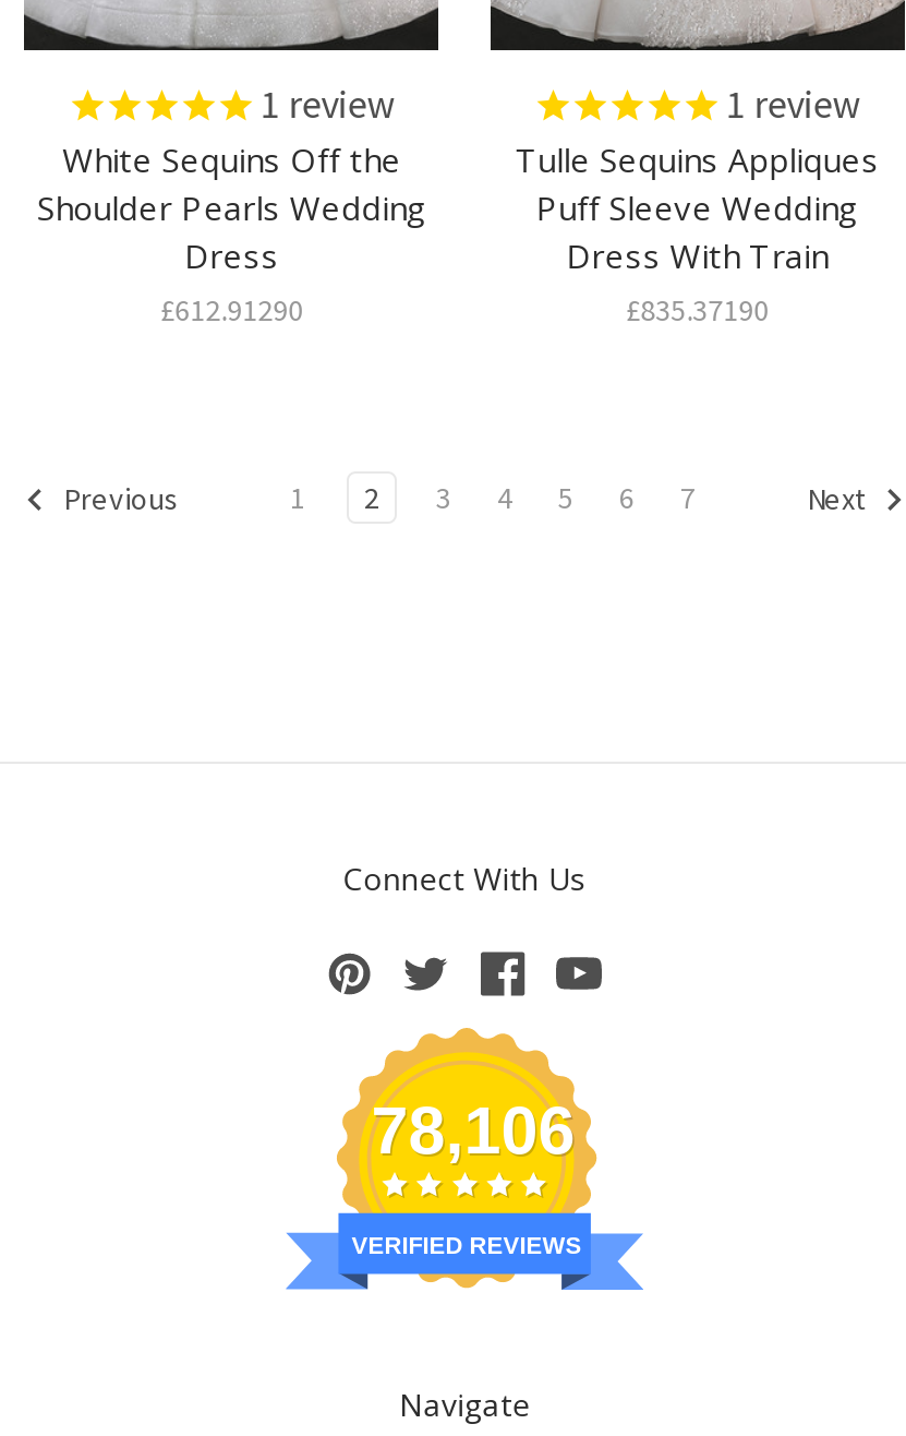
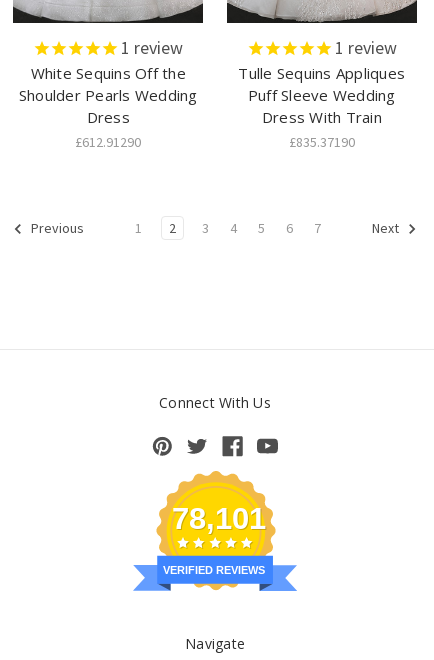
[370,1092,574,1168] 78,106 -> [172,500,266,535] 78,101

